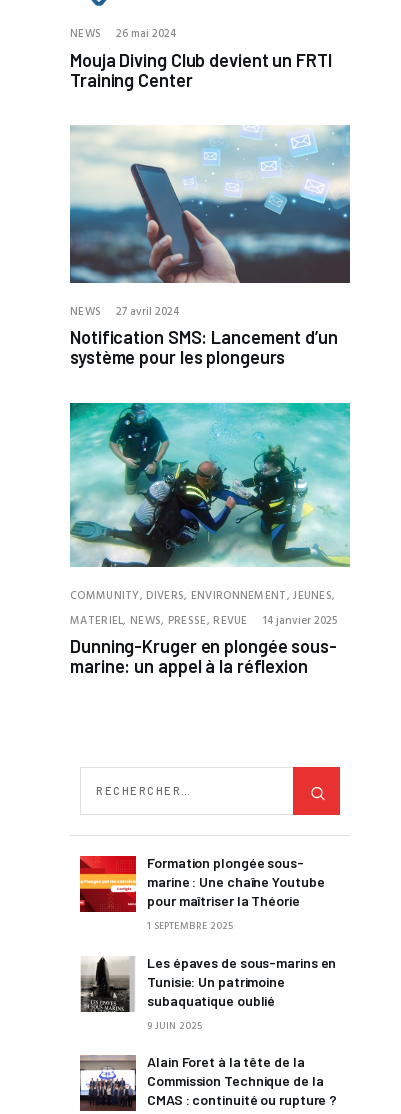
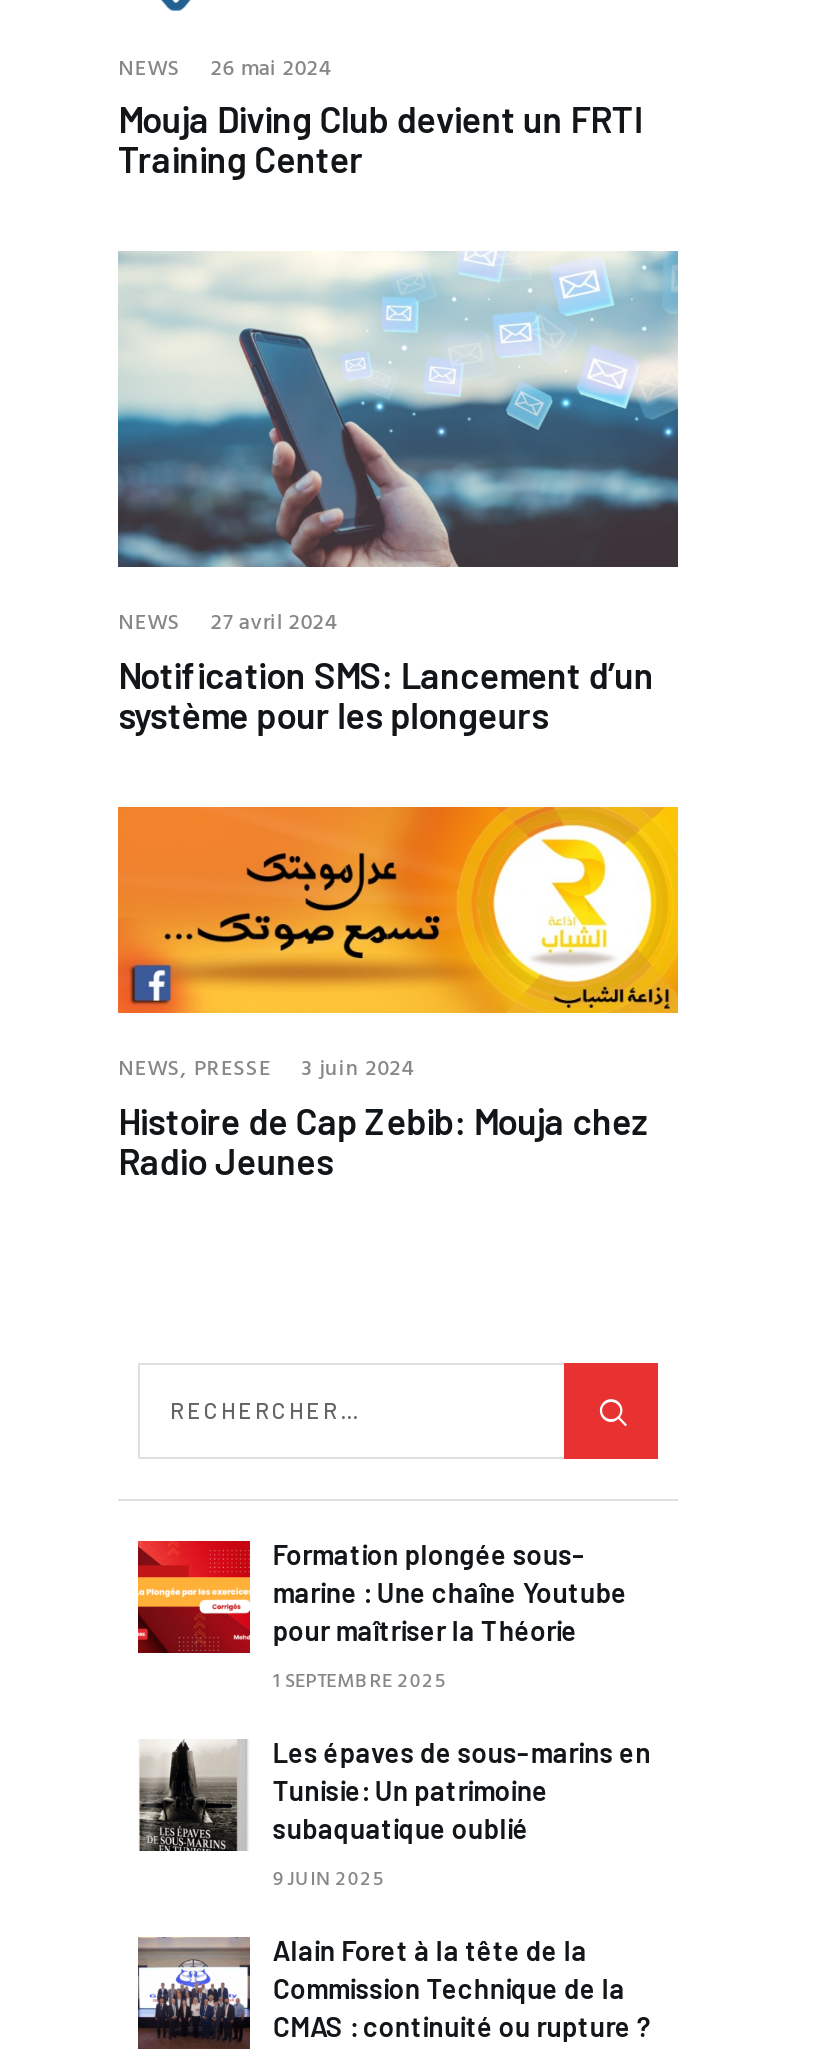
[69,402,351,542] [image] -> [116,804,680,1012] [image]
[70,587,337,677] COMMUNITY, DIVERS, ENVIRONNEMENT, JEUNES, | MATERIEL, NEWS, PRESSE, REVUE | 14 janvier 2025 | Dunning-Kruger en plongée sous- | marine: un appel à la réflexion -> [118,1051,649,1182] NEWS, PRESSE | 3 juin 2024 | Histoire de Cap Zebib: Mouja chez | Radio Jeunes

